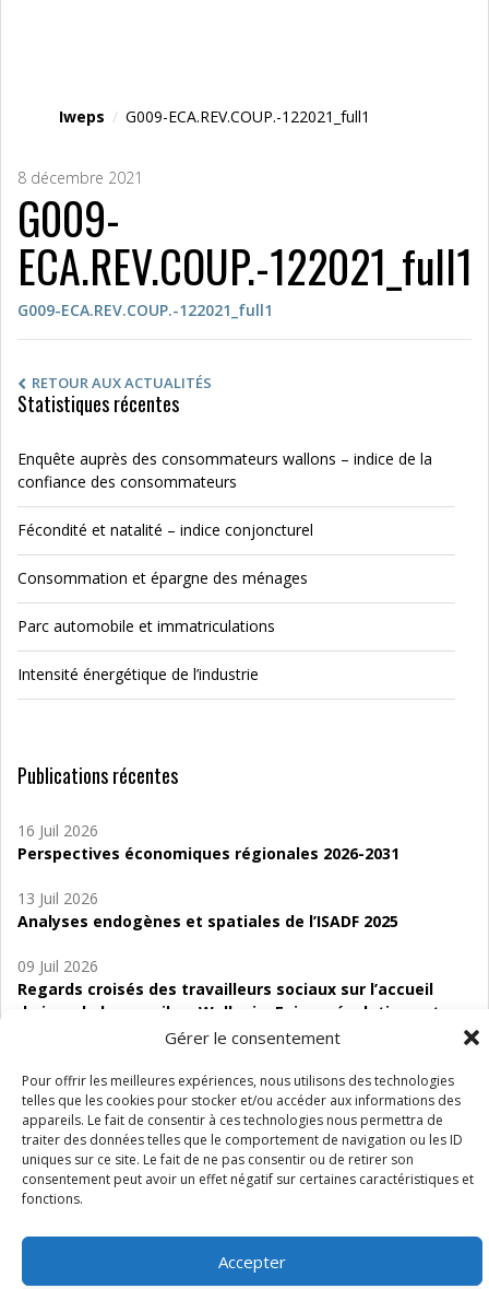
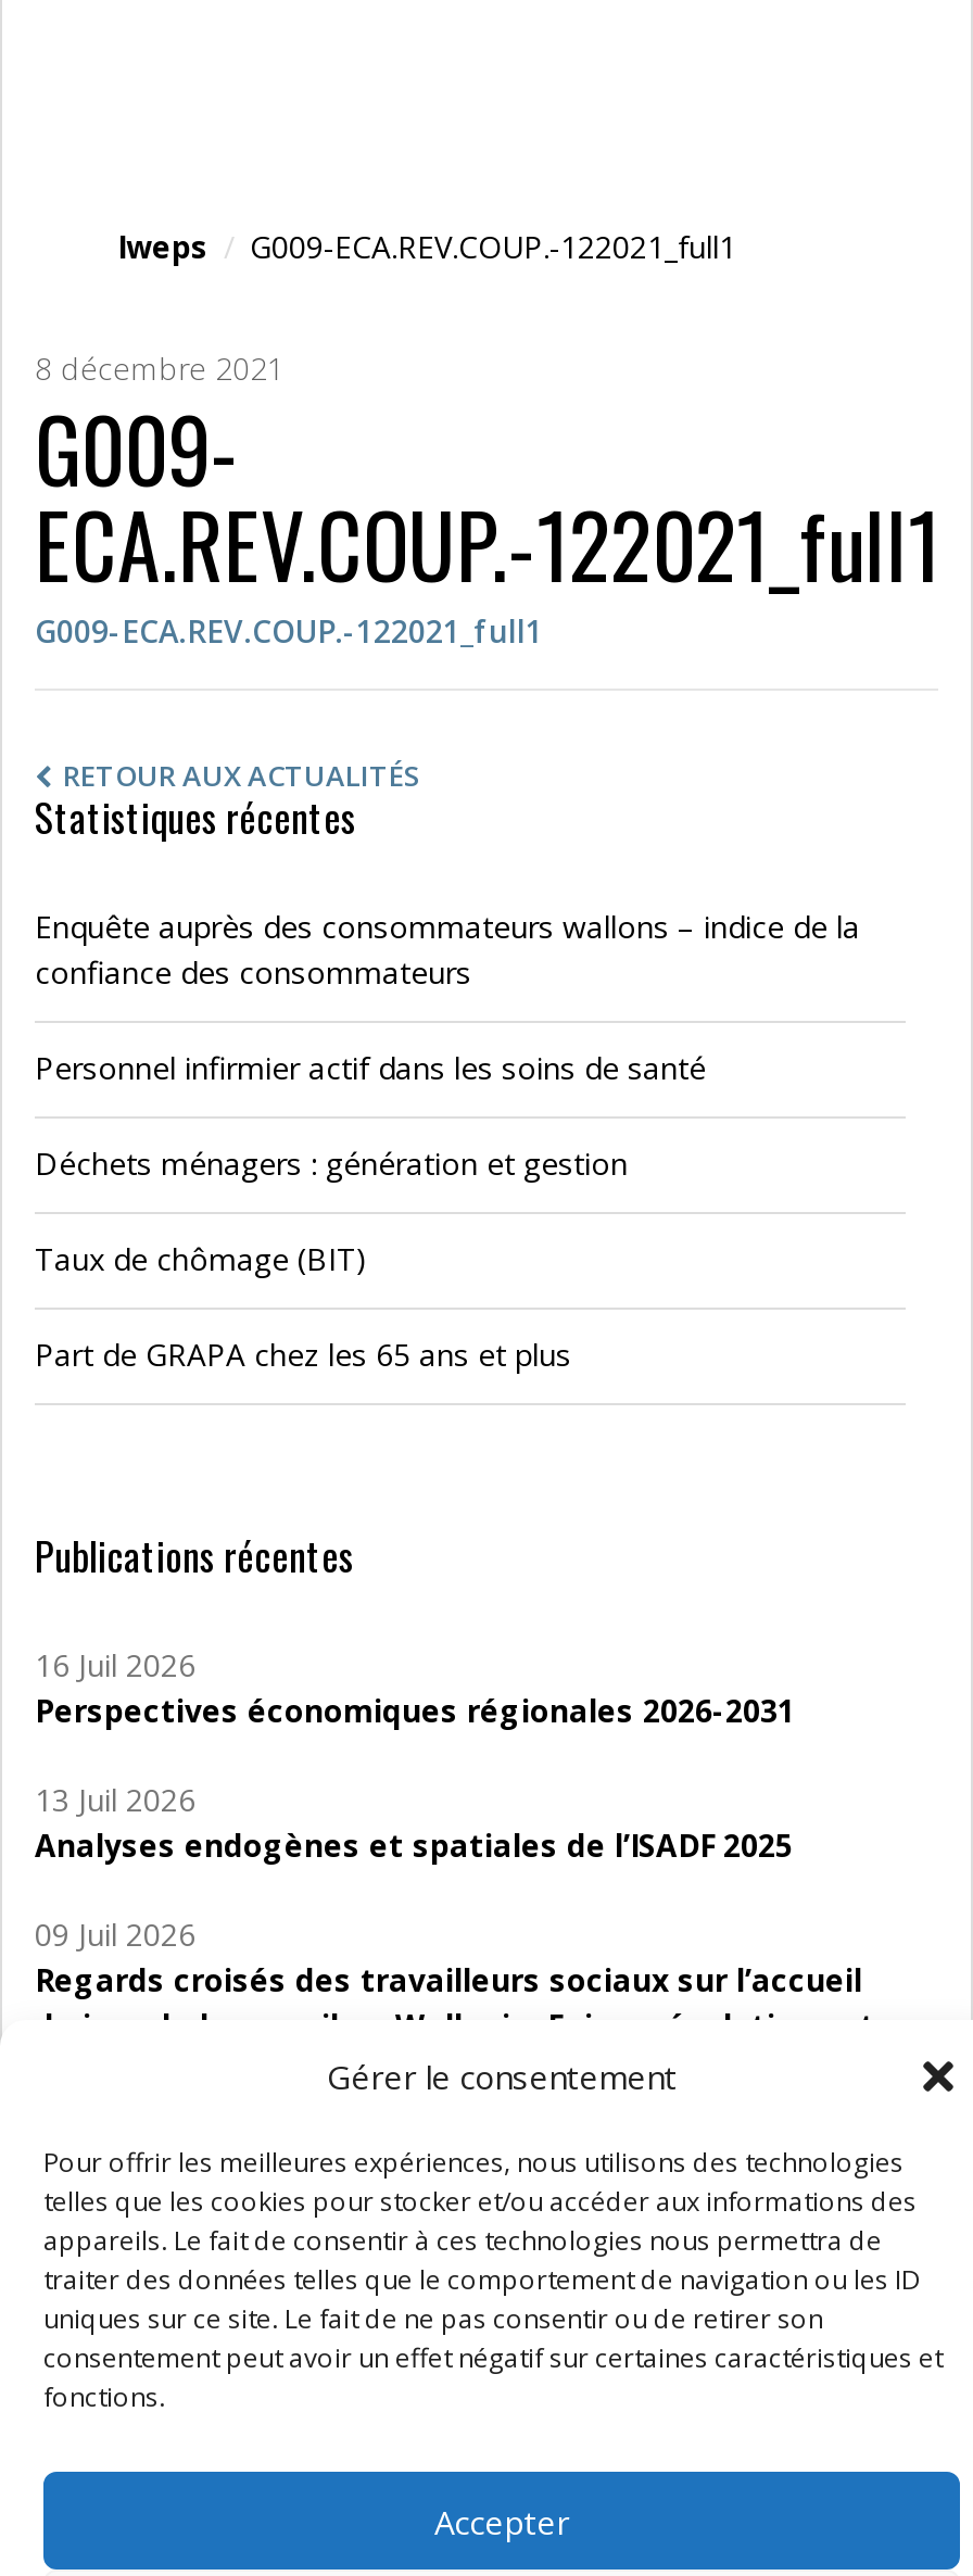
[17,519,313,540] Fécondité et natalité – indice conjoncturel -> [35,1047,706,1088] Personnel infirmier actif dans les soins de santé
[17,567,308,588] Consommation et épargne des ménages -> [35,1142,628,1184] Déchets ménagers : génération et gestion
[17,616,275,636] Parc automobile et immatriculations -> [35,1238,367,1279] Taux de chômage (BIT)
[17,664,259,684] Intensité énergétique de l’industrie -> [35,1334,571,1375] Part de GRAPA chez les 65 ans et plus

